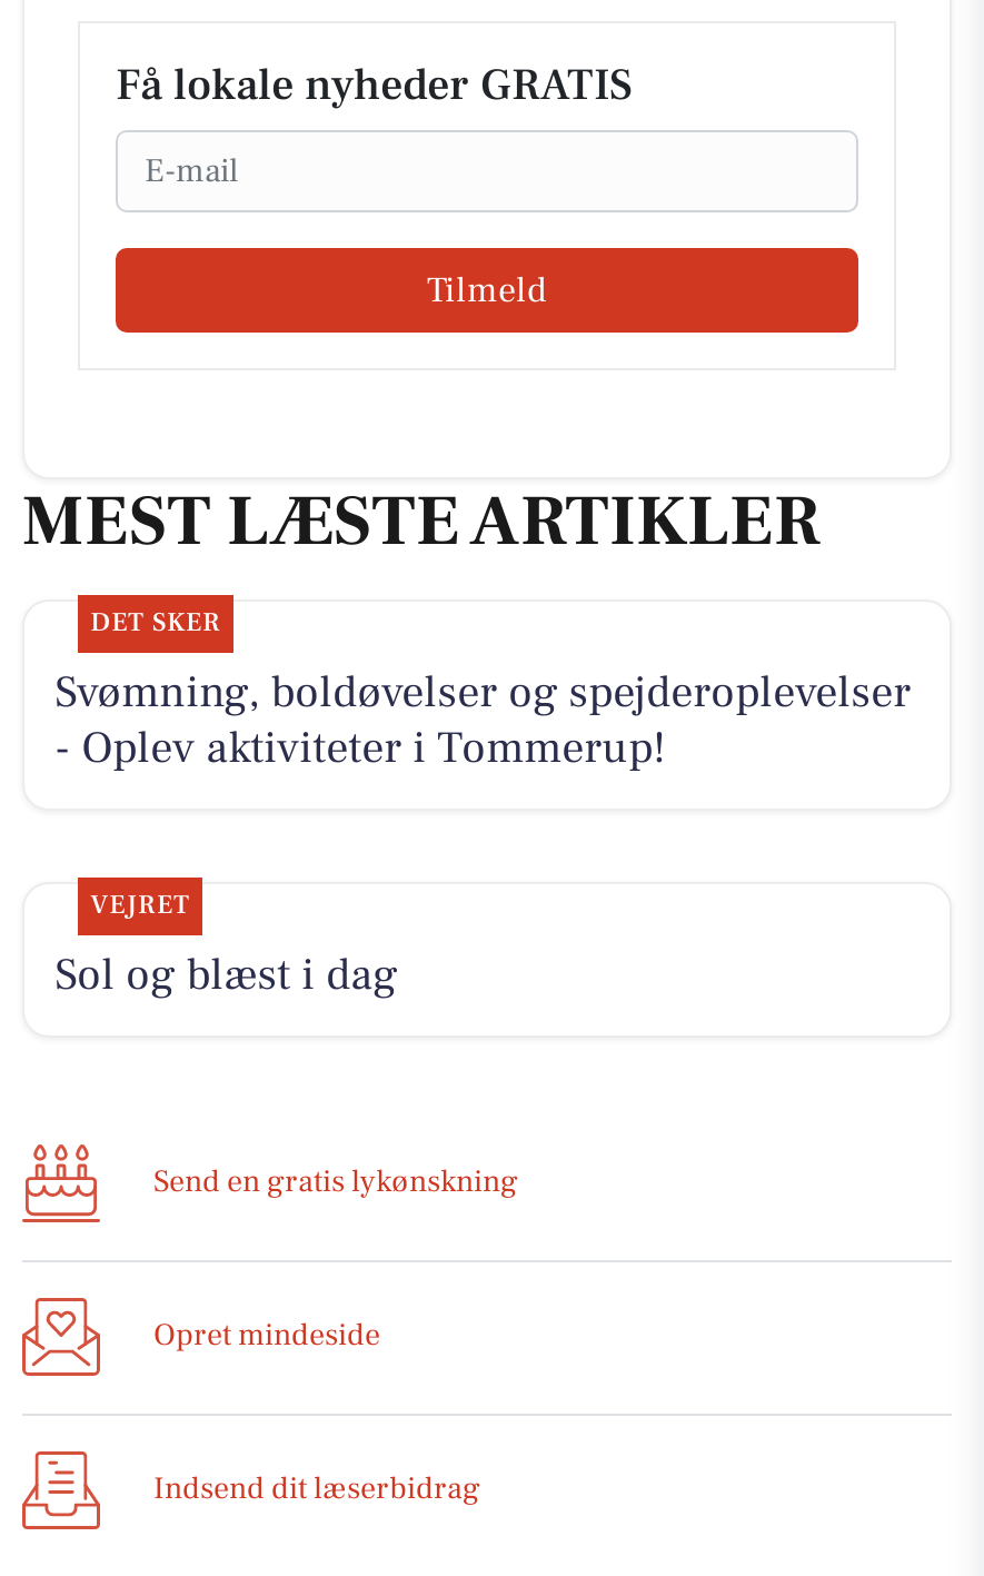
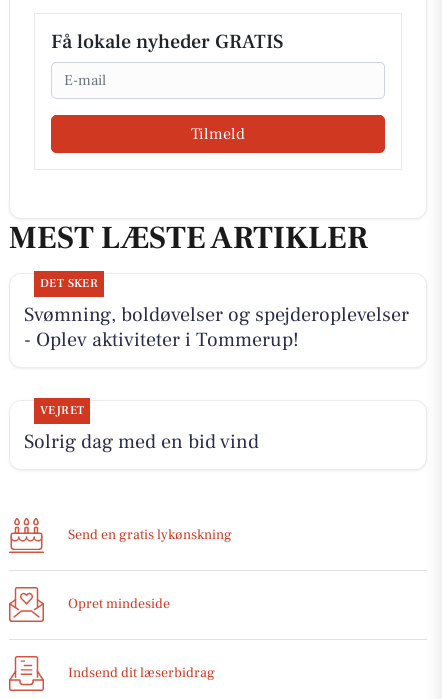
[55,947,397,1005] Sol og blæst i dag -> [24,429,259,455] Solrig dag med en bid vind

